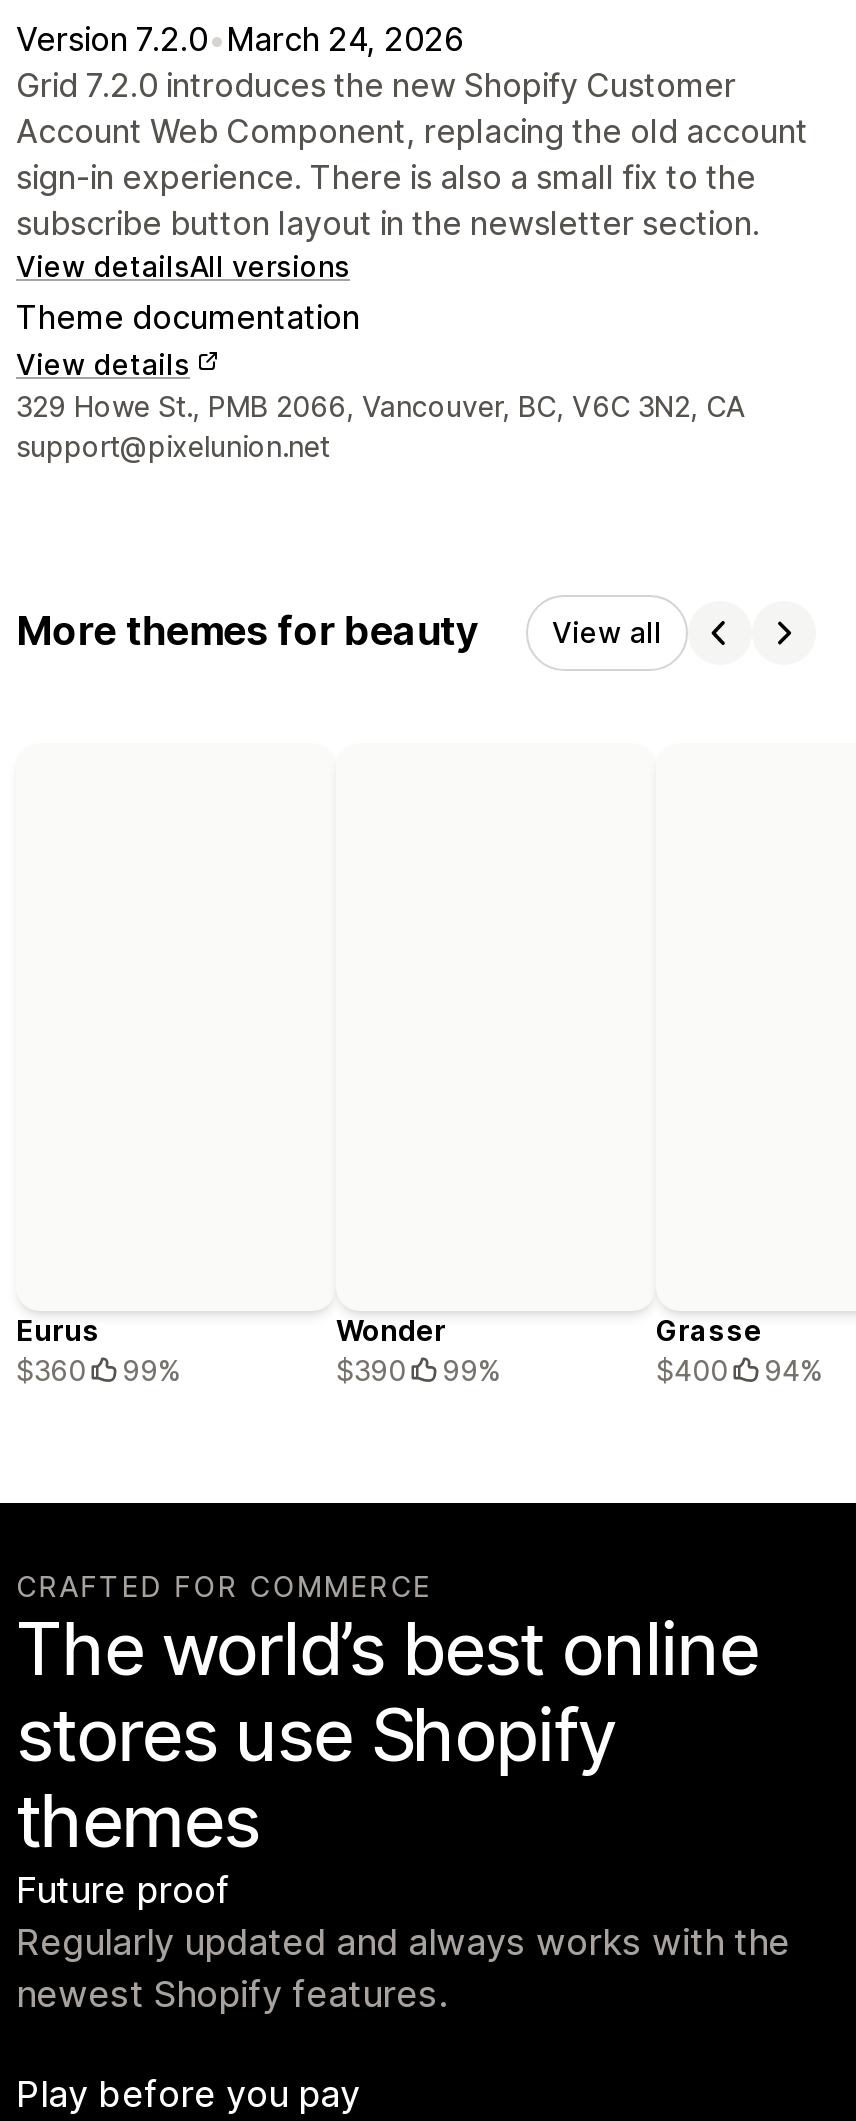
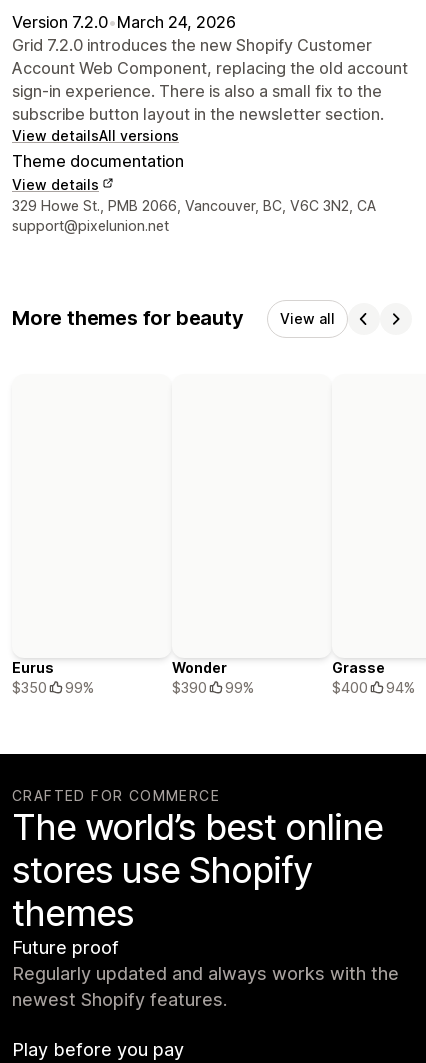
[16,1354,180,1388] $360 99% -> [12,679,94,696] $350 99%

